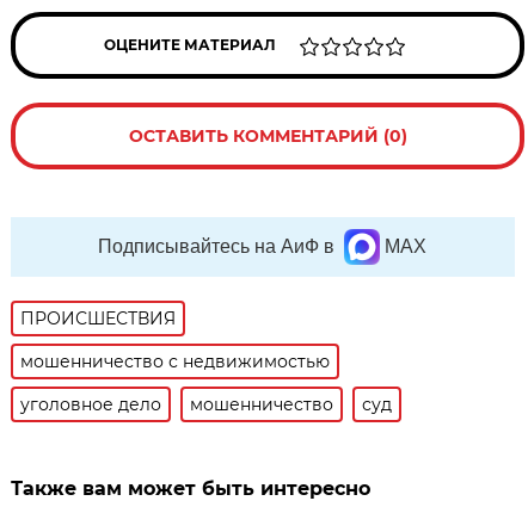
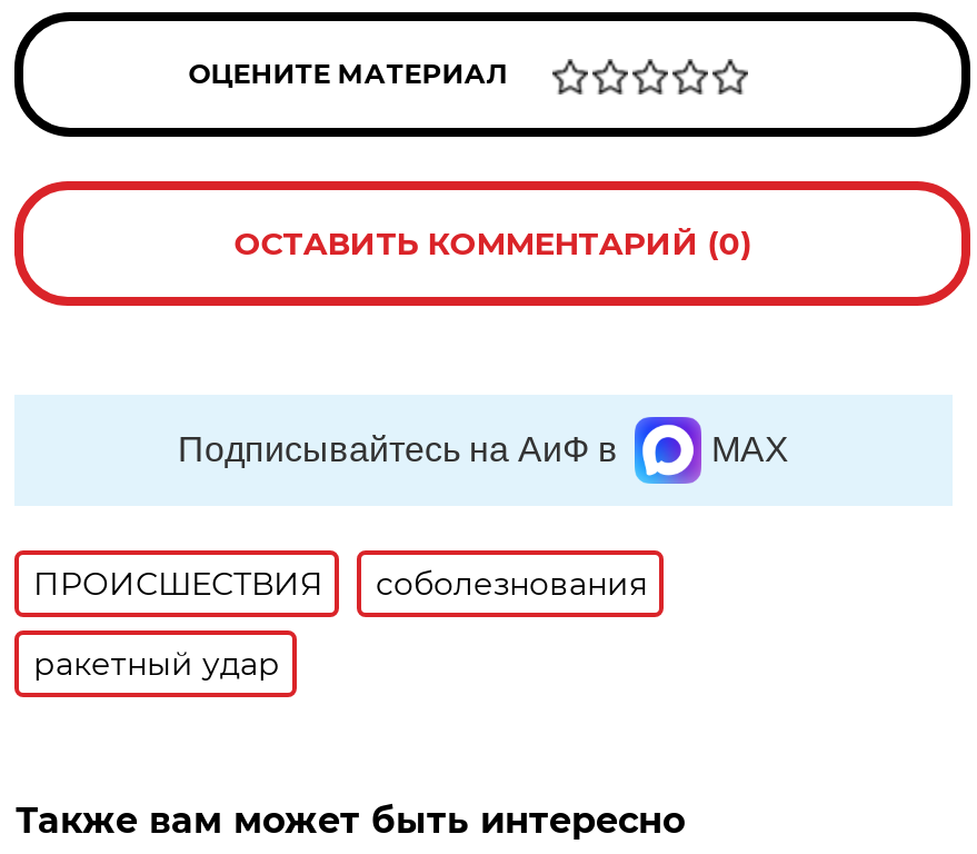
[21,351,330,372] мошенничество с недвижимостью -> [375,564,647,604] соболезнования
[21,394,392,415] уголовное дело | мошенничество | суд -> [33,644,280,684] ракетный удар

